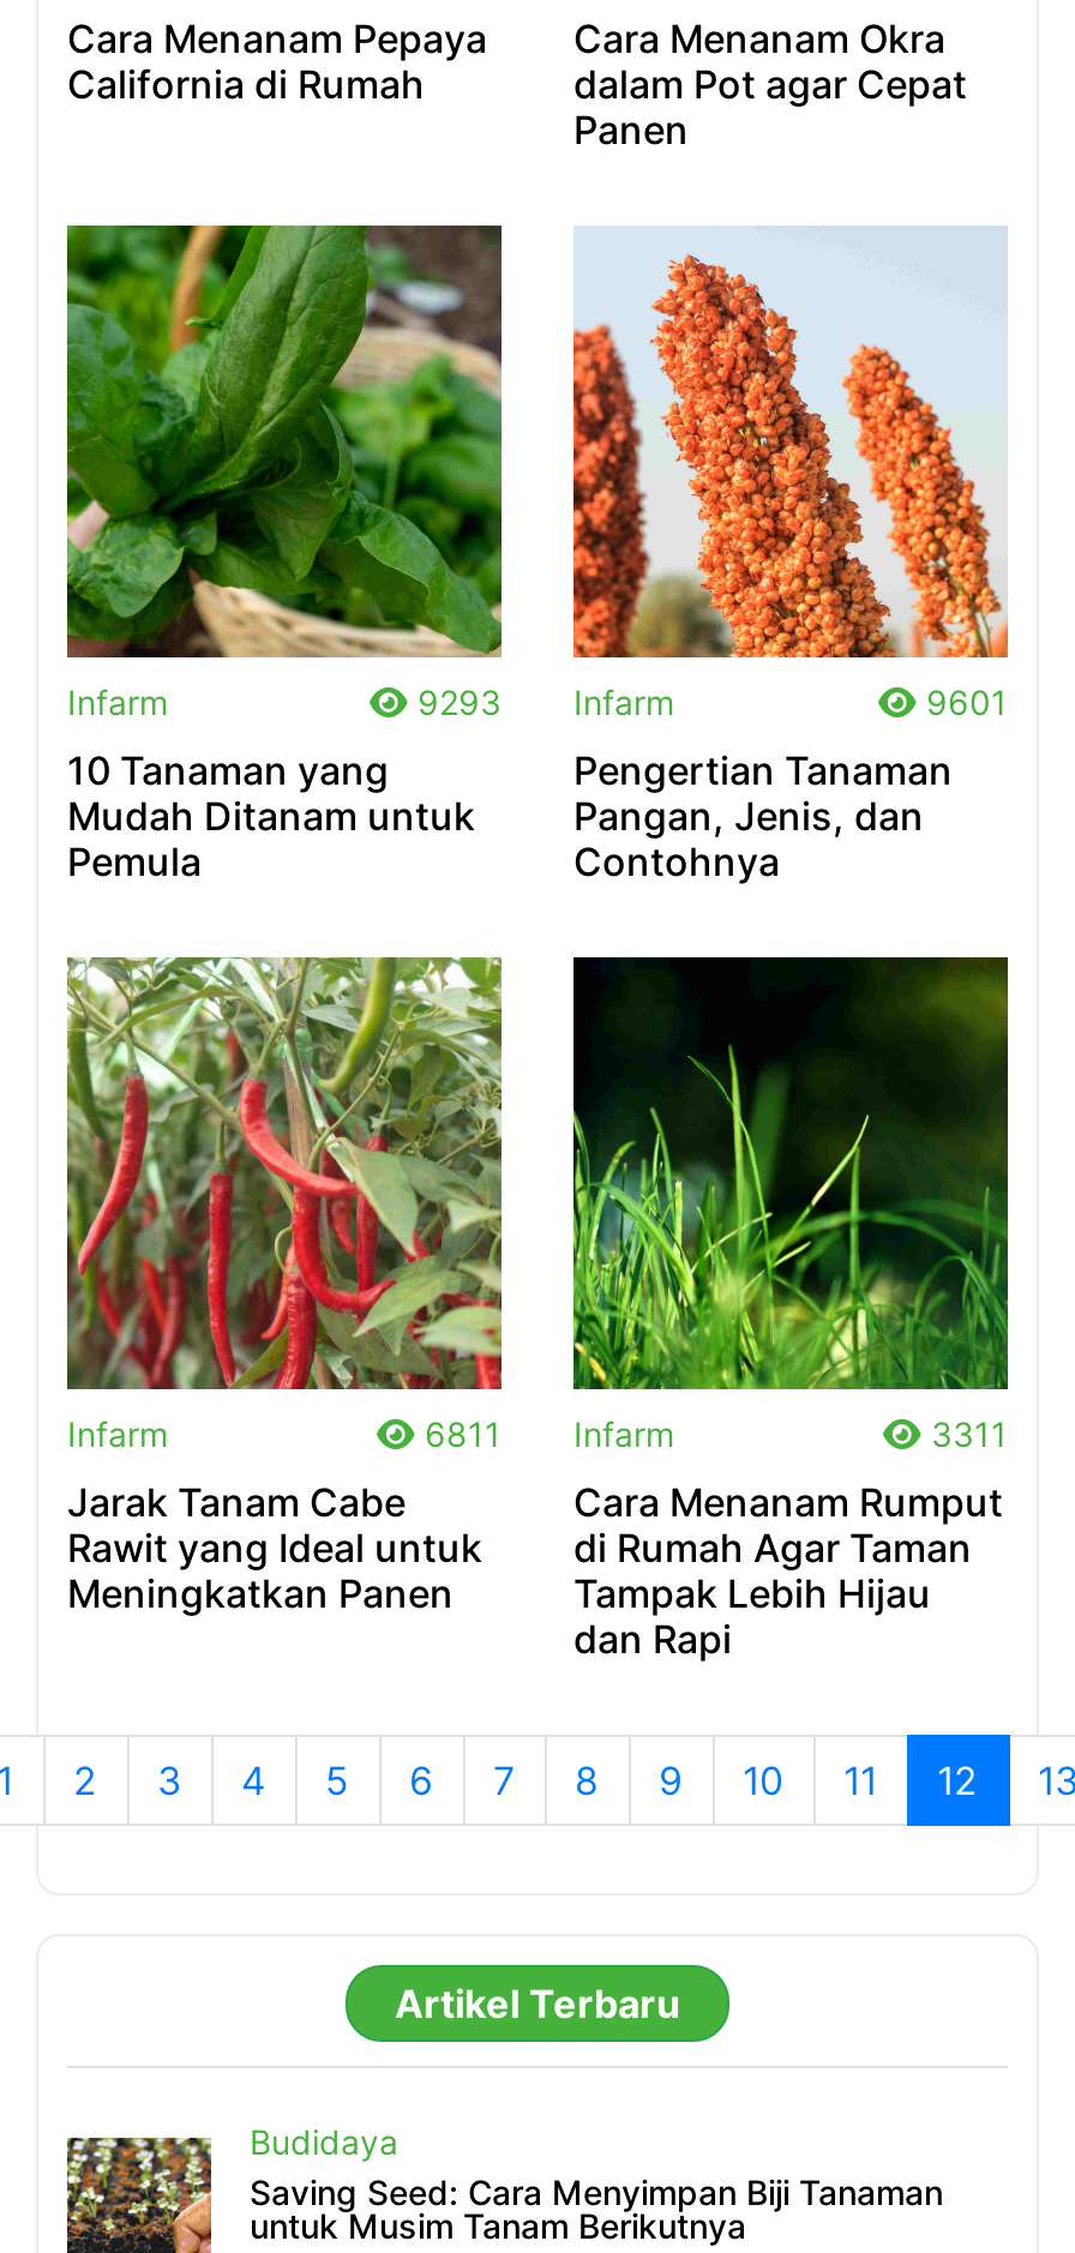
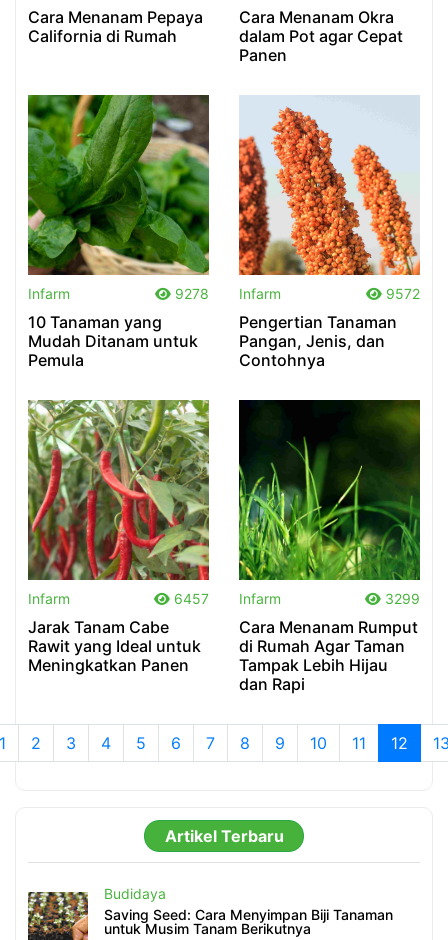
[408,681,502,722] 9293 -> [171,285,209,302] 9278
[917,681,1008,722] 9601 -> [382,285,420,302] 9572
[415,1413,502,1454] 6811 -> [170,590,209,607] 6457
[921,1413,1008,1454] 3311 -> [381,590,420,607] 3299

